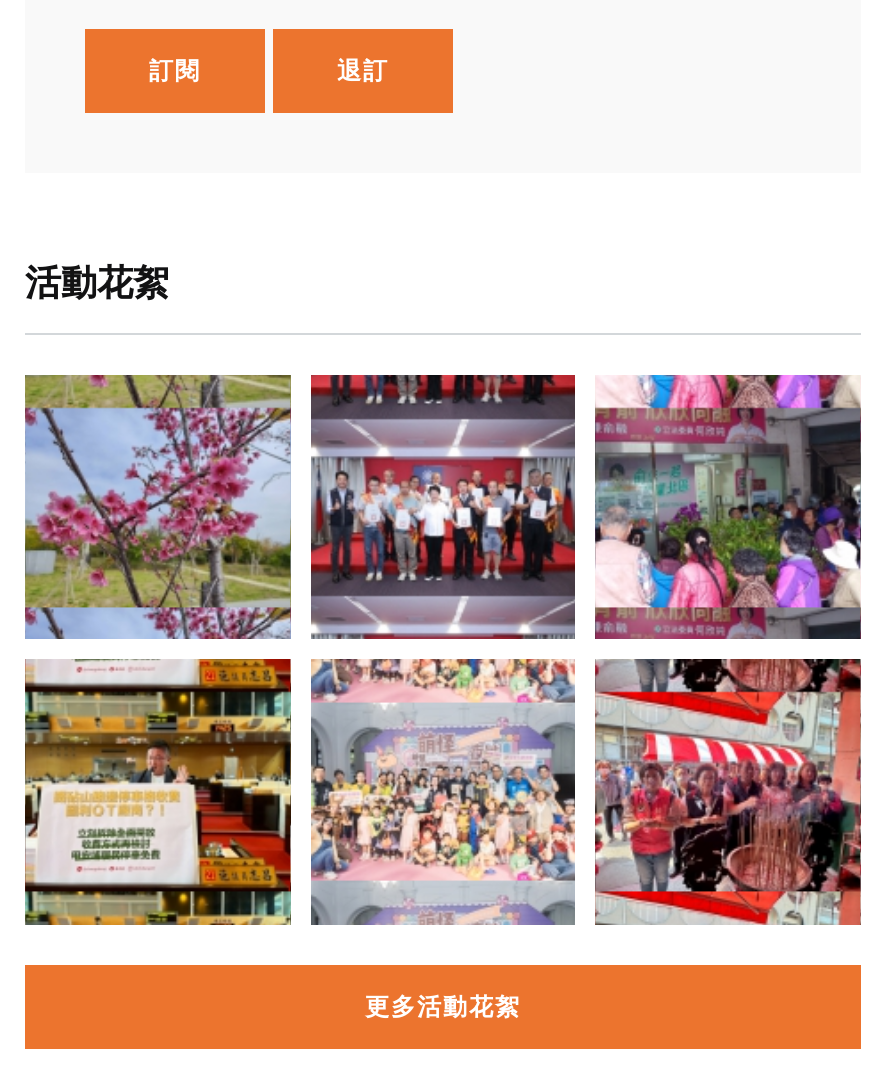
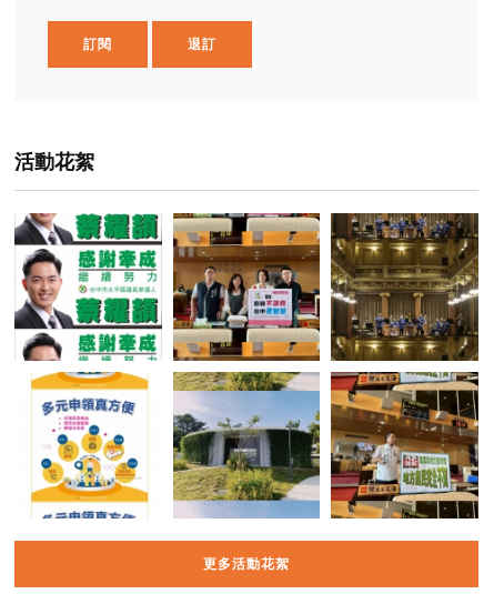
[23,372,293,642] [image] -> [14,212,162,362] [image]
[309,372,577,640] [image] -> [172,212,321,362] [image]
[593,372,861,640] [image] -> [330,212,480,362] [image]
[23,656,293,928] [image] -> [14,371,162,520] [image]
[309,658,577,926] [image] -> [172,371,321,519] [image]
[593,658,863,926] [image] -> [330,371,480,520] [image]

